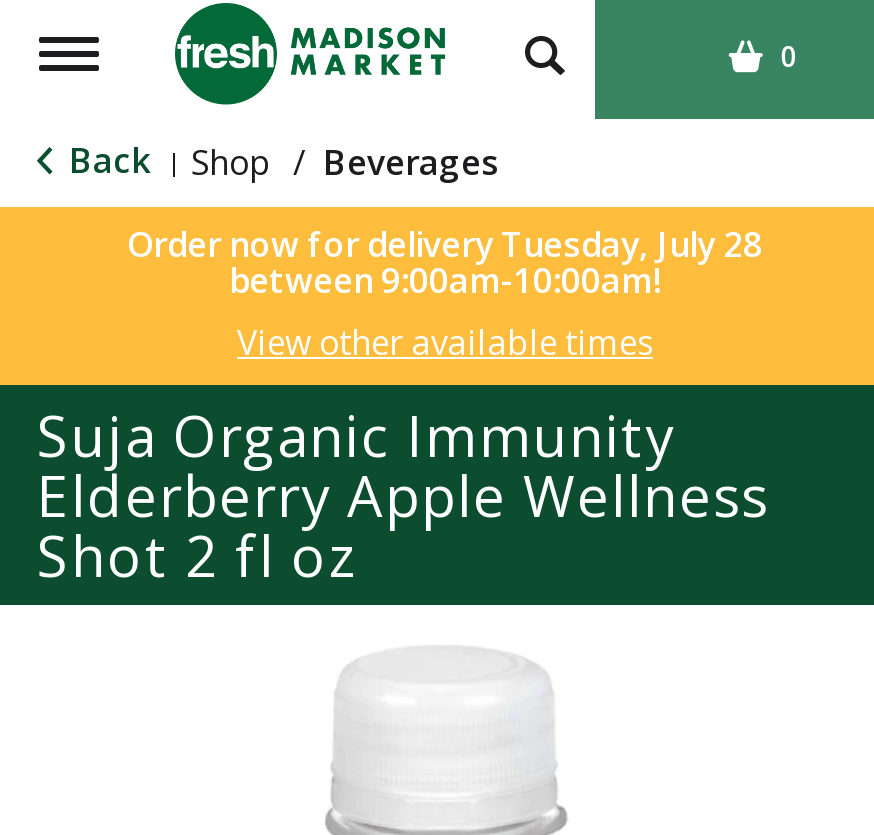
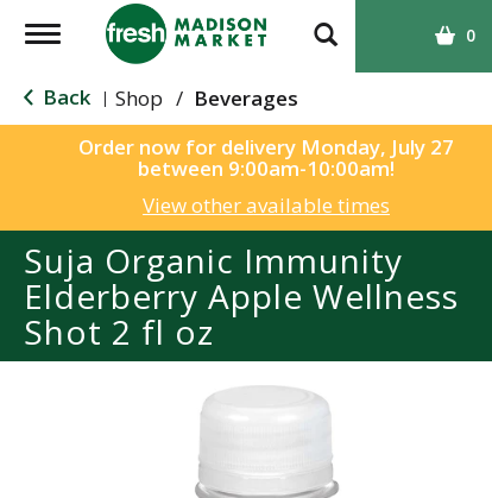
[127,221,763,267] Order now for delivery Tuesday, July 28 -> [78,133,454,160] Order now for delivery Monday, July 27

